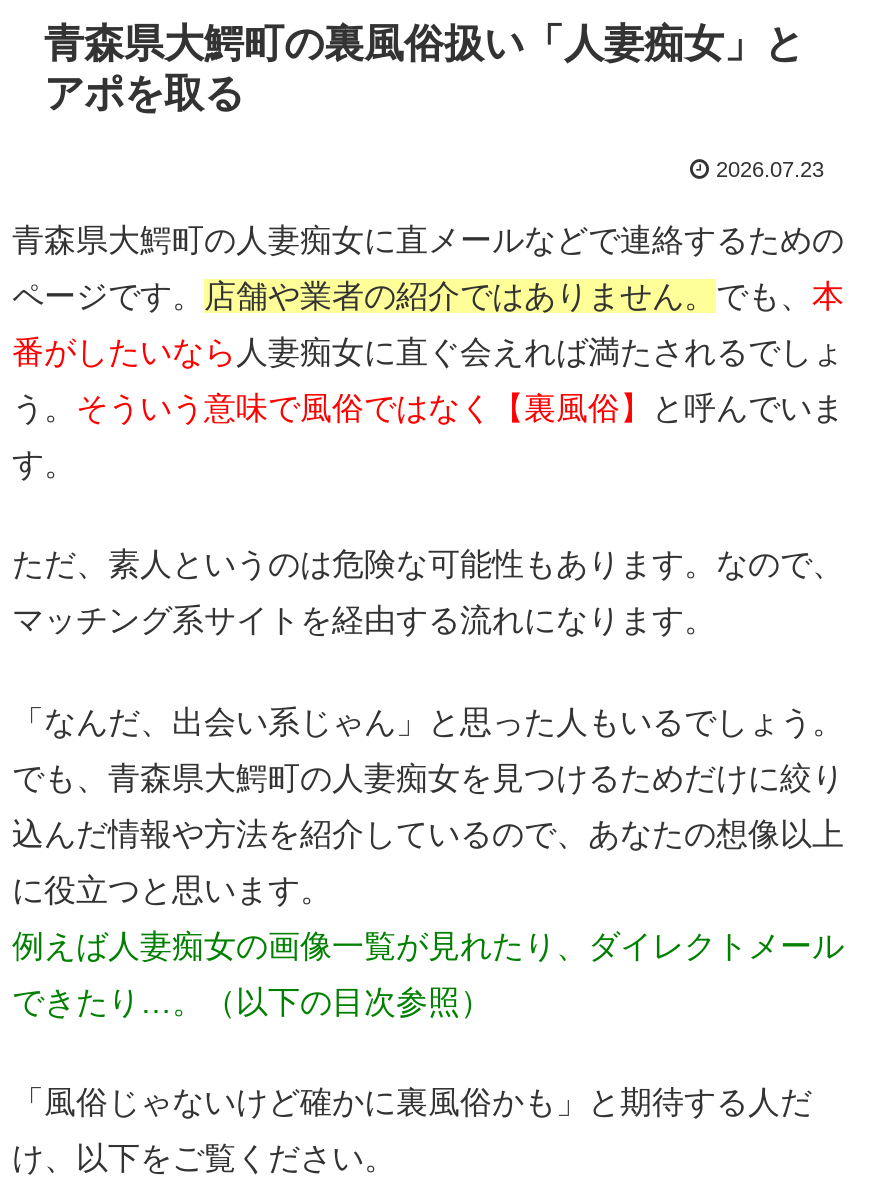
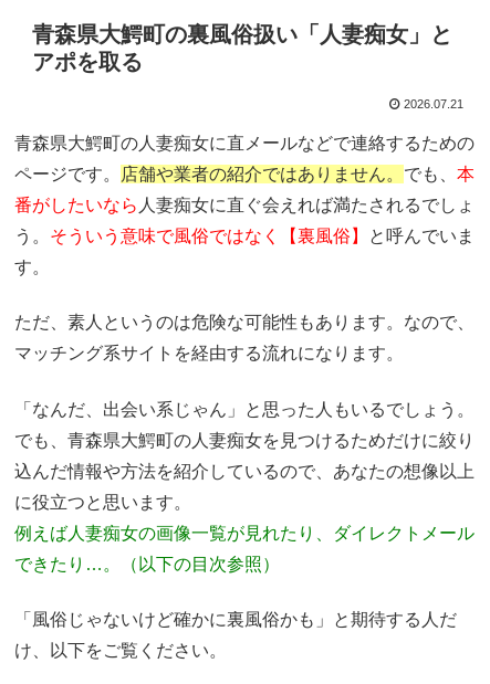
[716,157,824,181] 2026.07.23 -> [404,97,463,111] 2026.07.21

